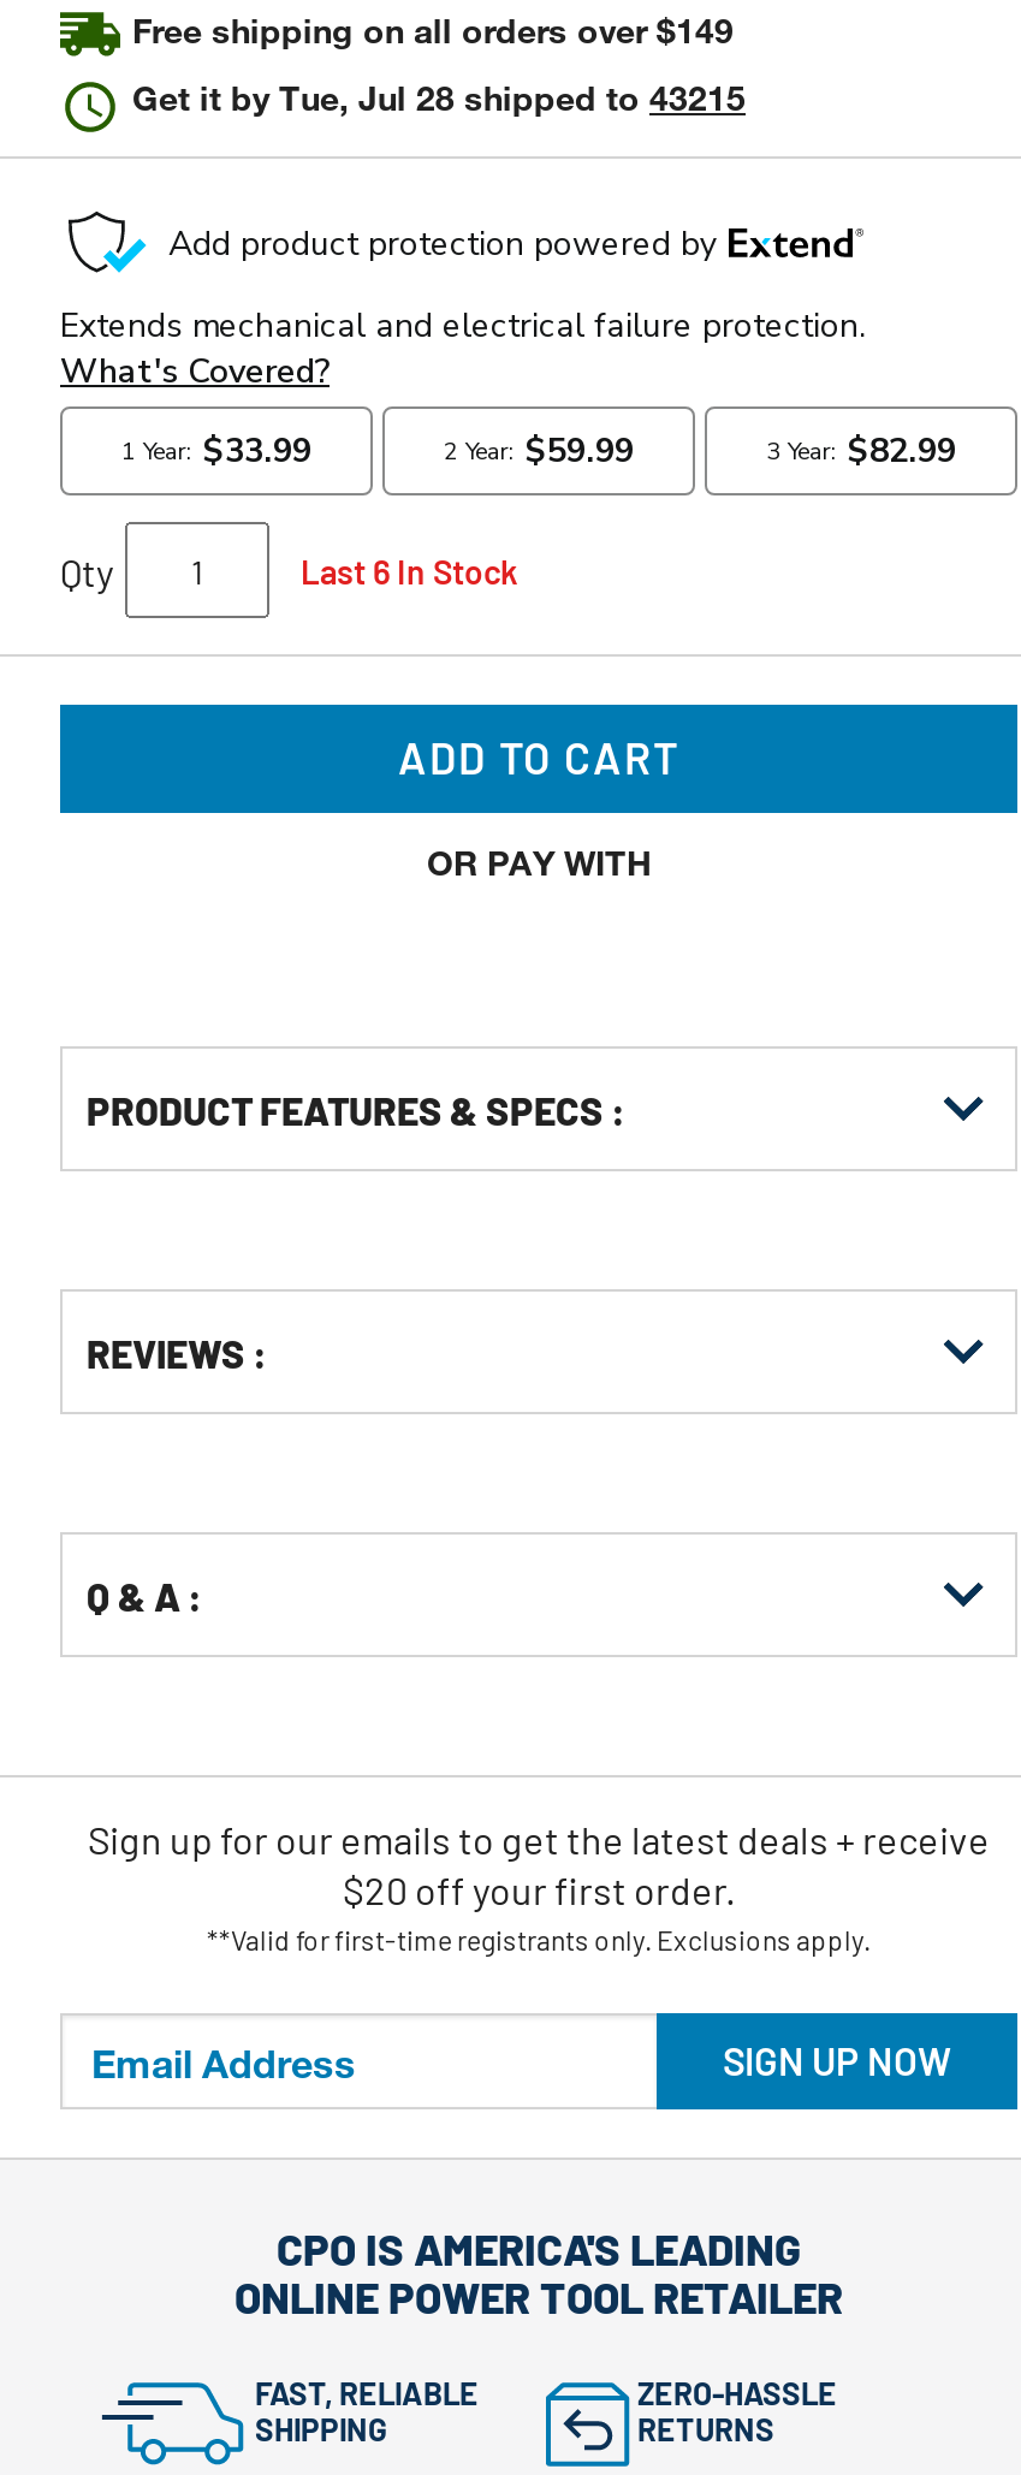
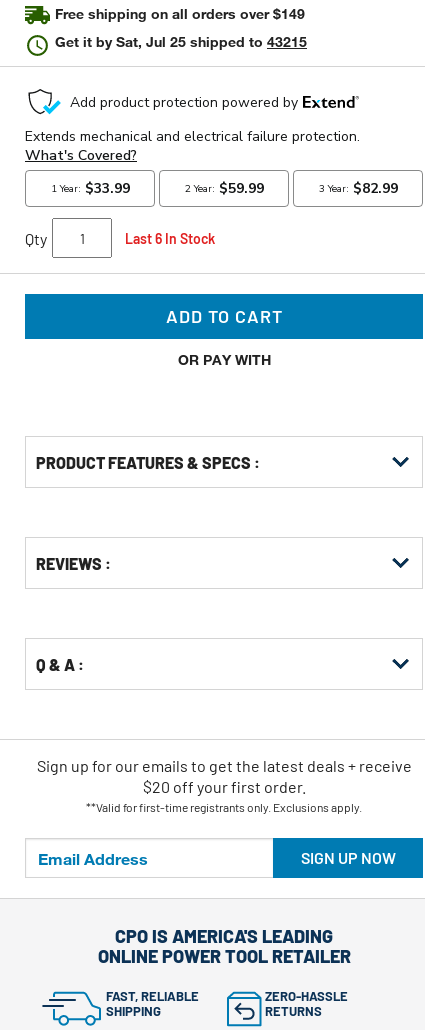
[132,77,746,118] Get it by Tue, Jul 28 shipped to 43215 -> [55,33,307,50] Get it by Sat, Jul 25 shipped to 43215

